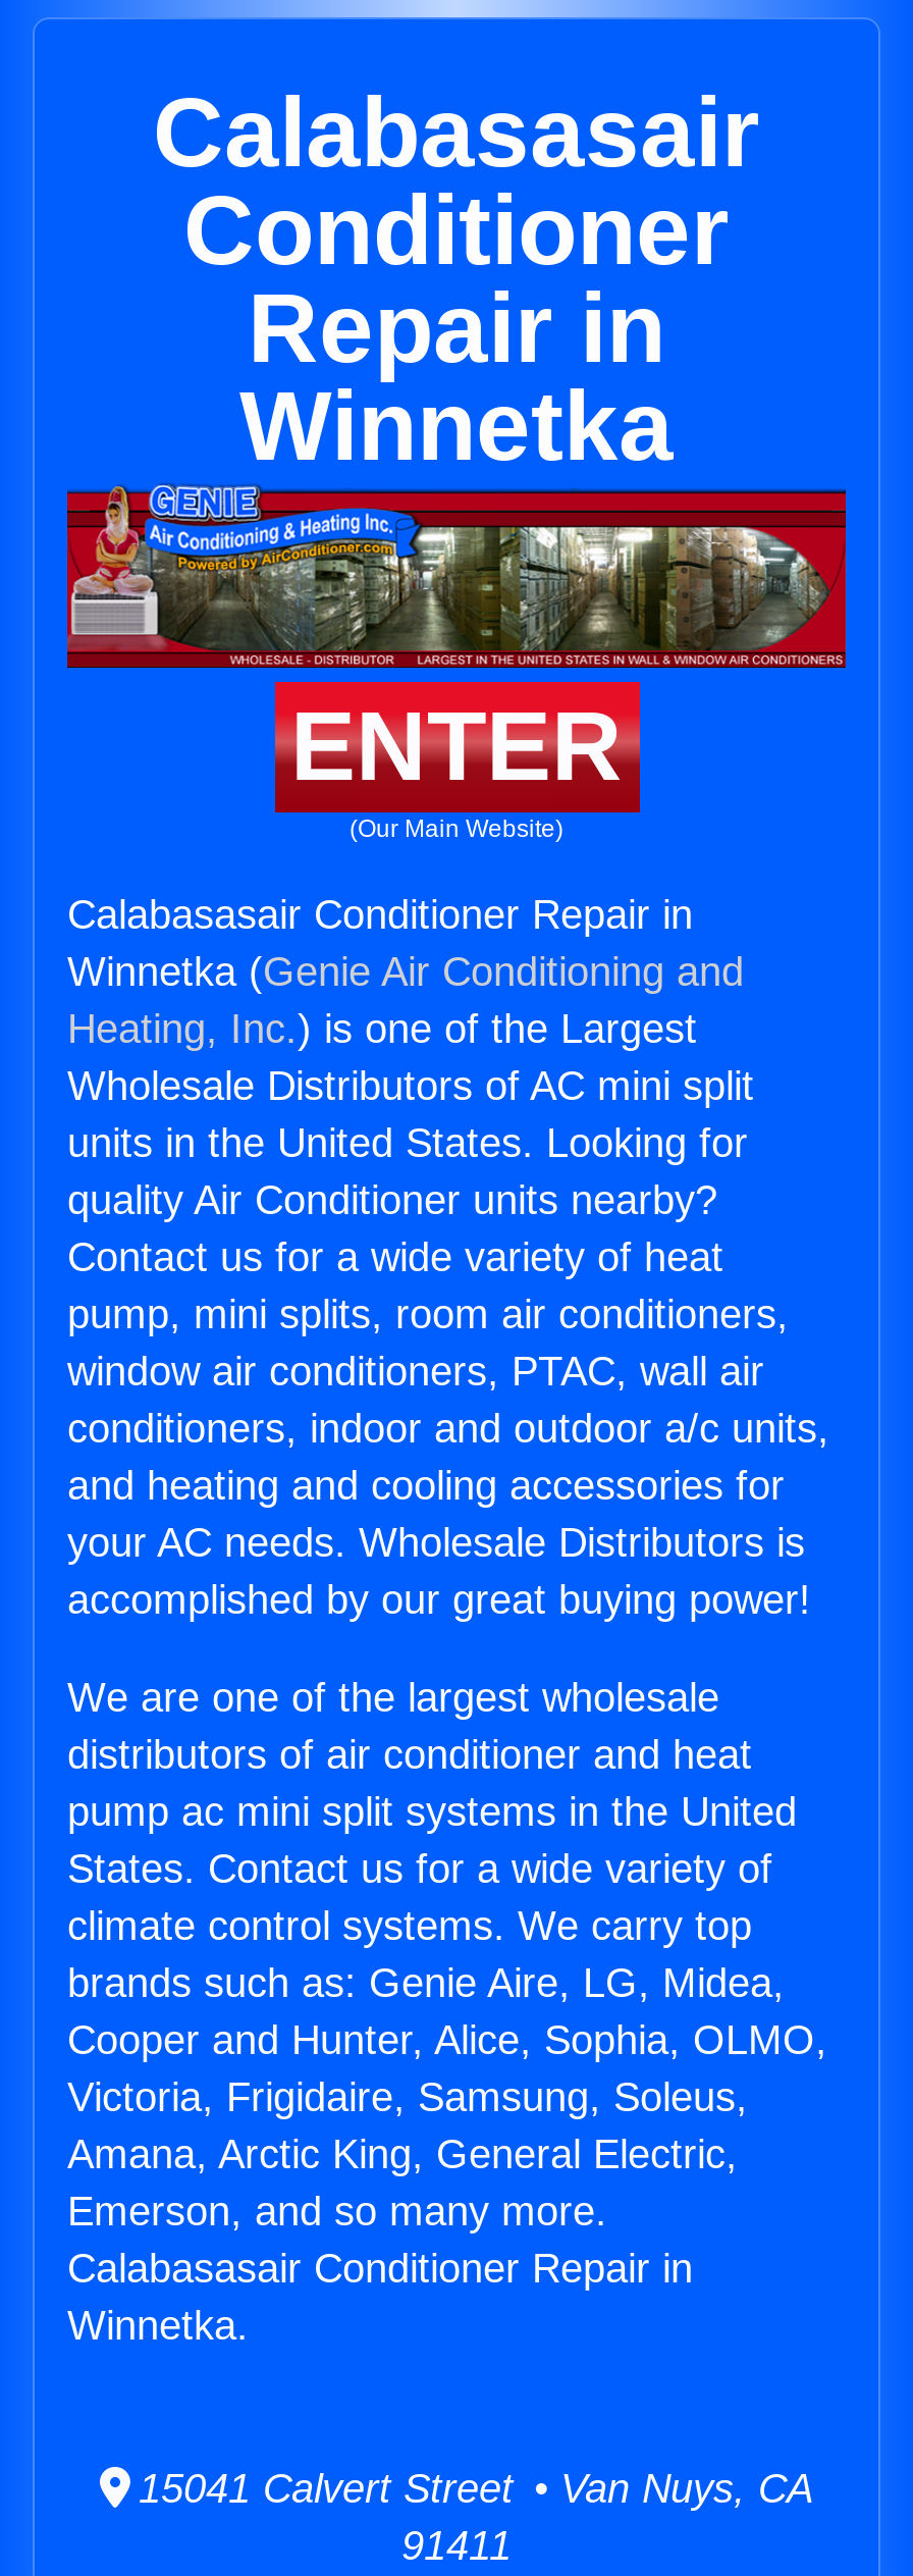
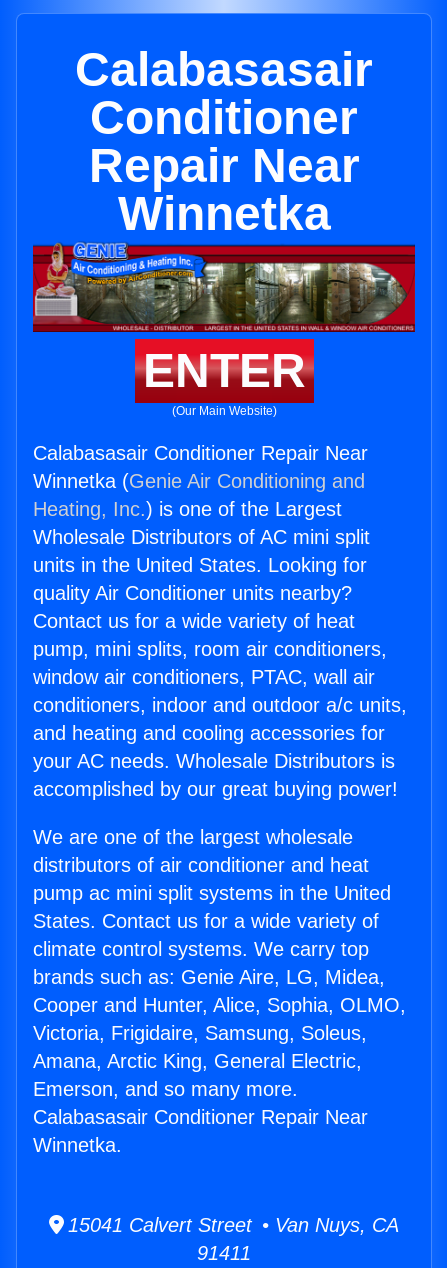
[248,274,665,382] Repair in -> [88,139,359,192] Repair Near
[67,892,693,937] Calabasasair Conditioner Repair in -> [33,442,368,464] Calabasasair Conditioner Repair Near
[67,2246,693,2291] Calabasasair Conditioner Repair in -> [33,1106,368,1128] Calabasasair Conditioner Repair Near

